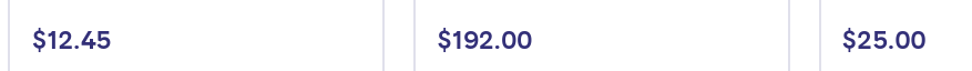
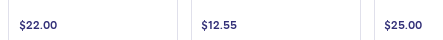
[32,25,111,56] $12.45 -> [19,18,57,32] $22.00
[436,25,532,56] $192.00 -> [201,18,237,32] $12.55

